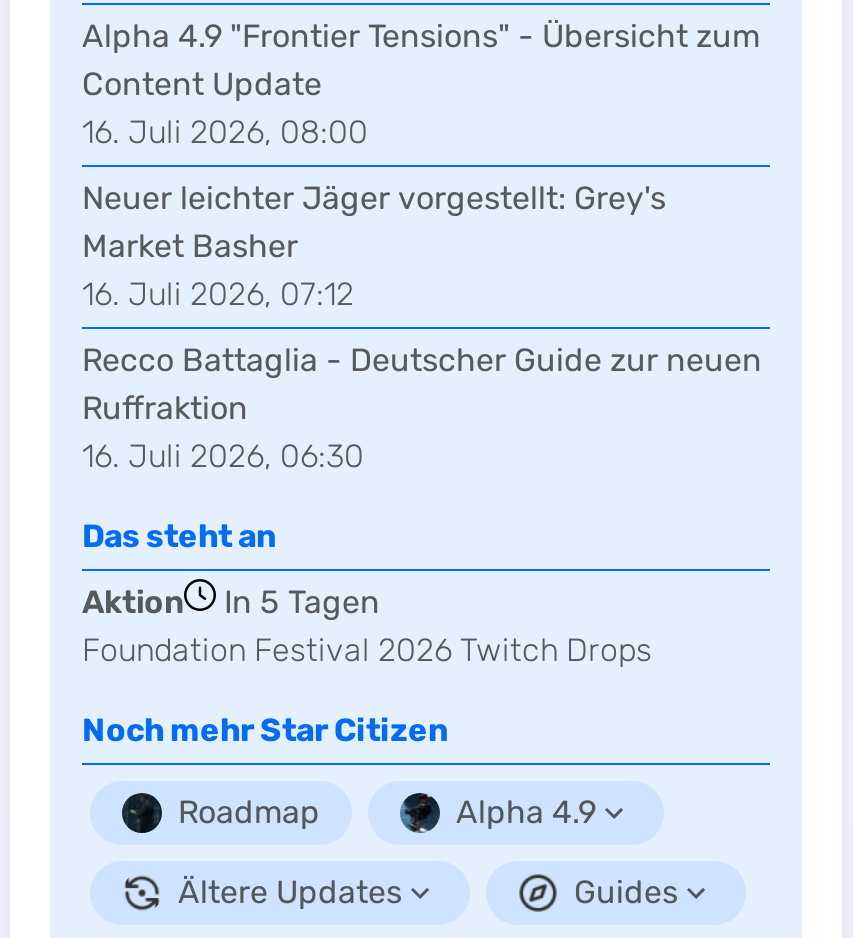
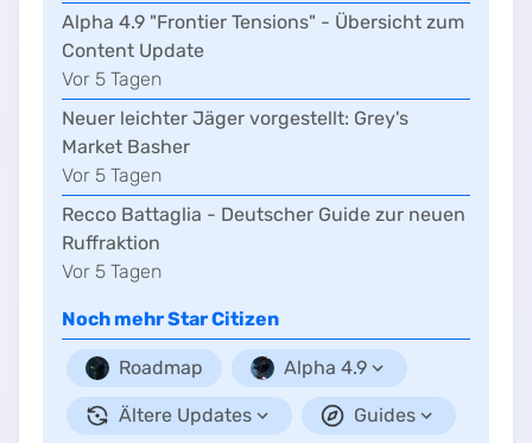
[82,113,368,151] 16. Juli 2026, 08:00 -> [62,68,161,90] Vor 5 Tagen
[82,275,354,313] 16. Juli 2026, 07:12 -> [62,164,161,186] Vor 5 Tagen
[82,437,652,669] 16. Juli 2026, 06:30 | Das steht an | Aktion | In 5 Tagen | Foundation Festival 2026 Twitch Drops -> [62,260,161,283] Vor 5 Tagen

